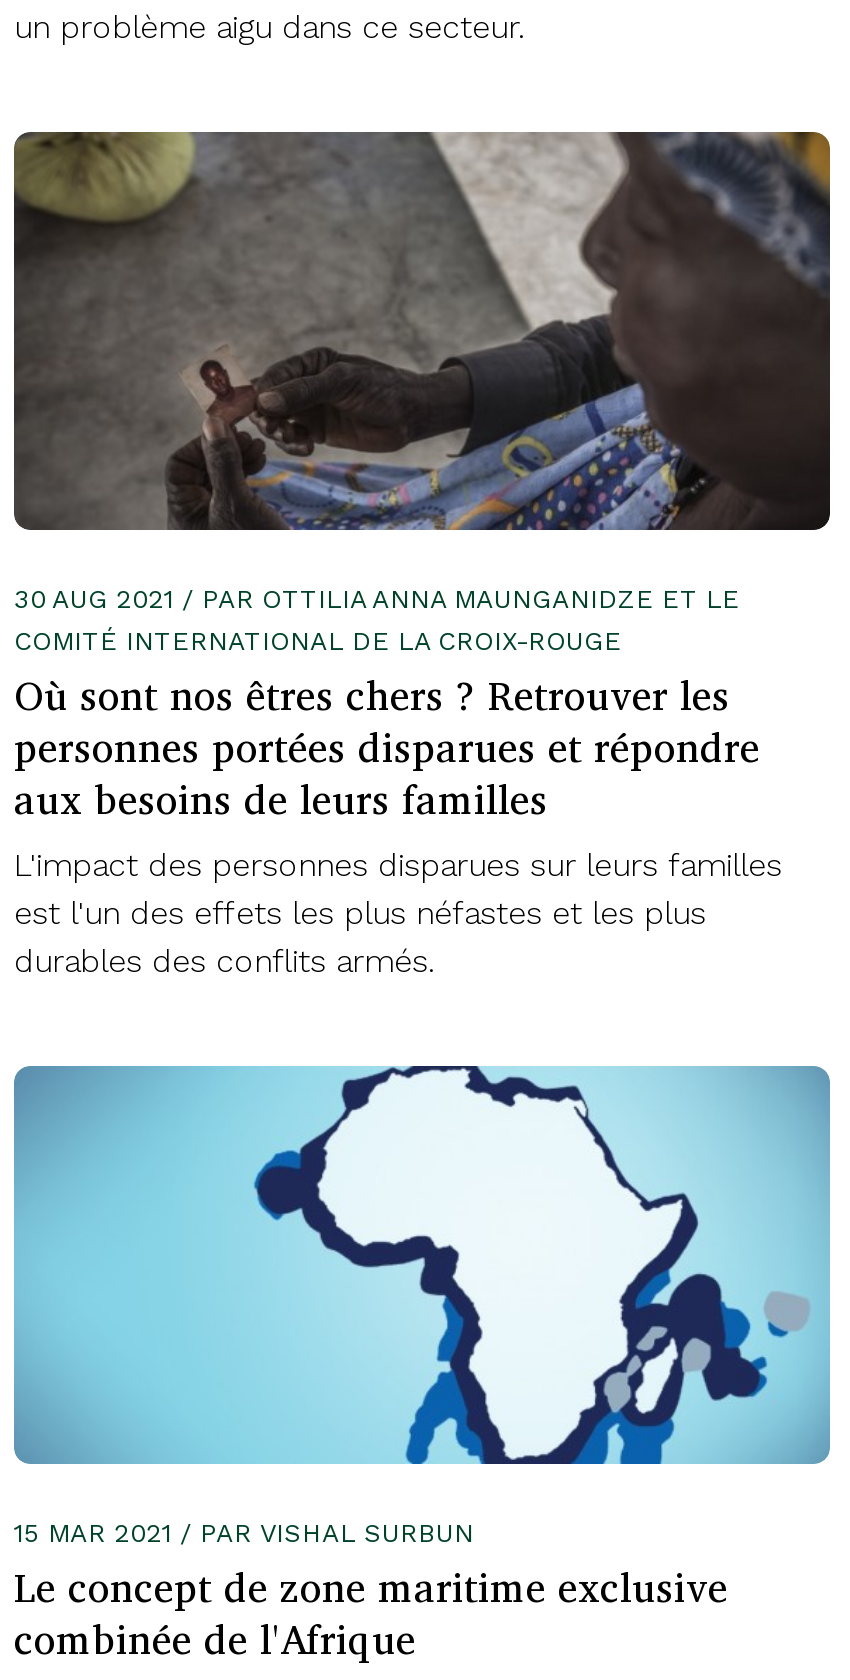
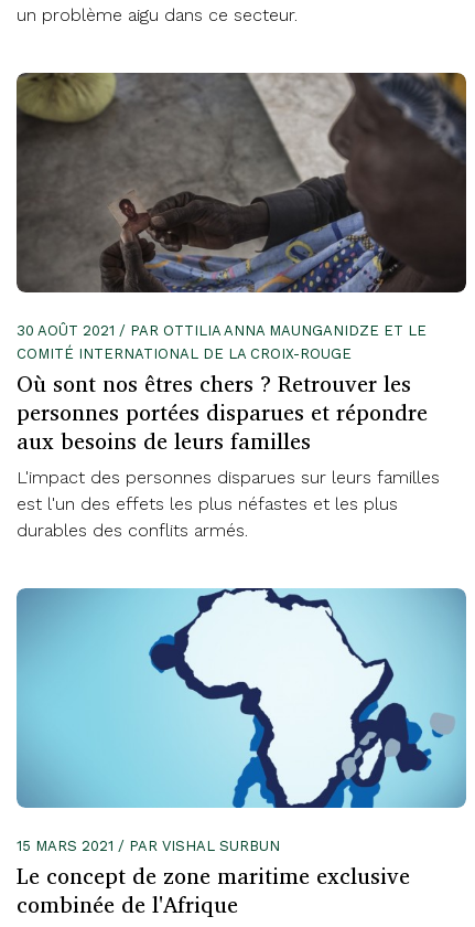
[14,583,740,613] 30 AUG 2021 / PAR OTTILIA ANNA MAUNGANIDZE ET LE -> [17,322,427,338] 30 AOÛT 2021 / PAR OTTILIA ANNA MAUNGANIDZE ET LE
[14,1518,474,1548] 15 MAR 2021 / PAR VISHAL SURBUN -> [17,837,280,854] 15 MARS 2021 / PAR VISHAL SURBUN

